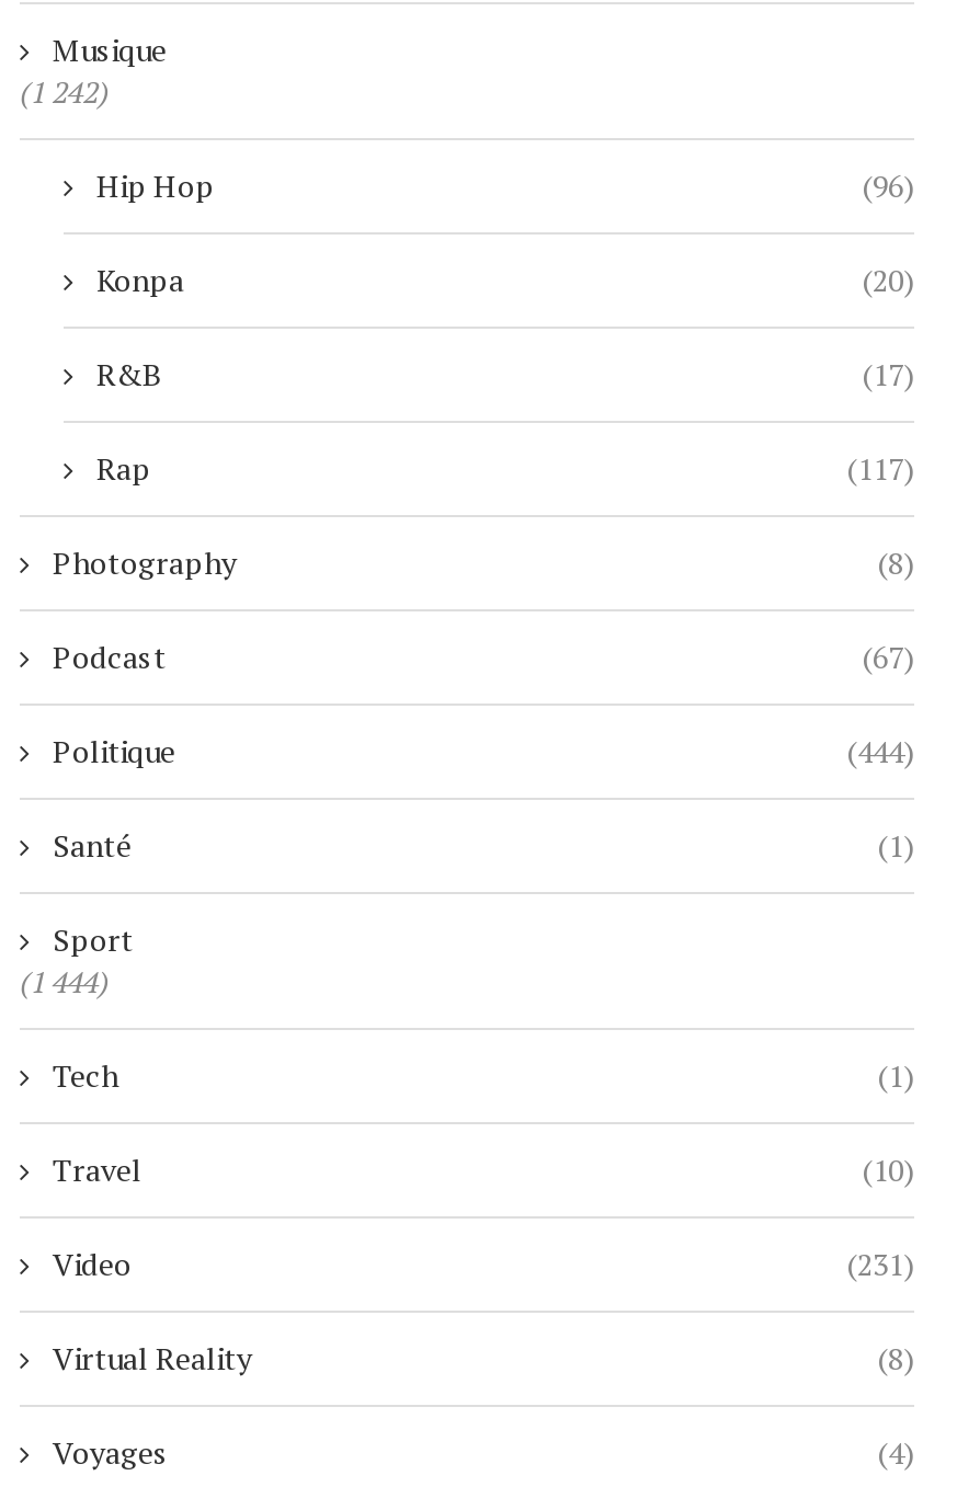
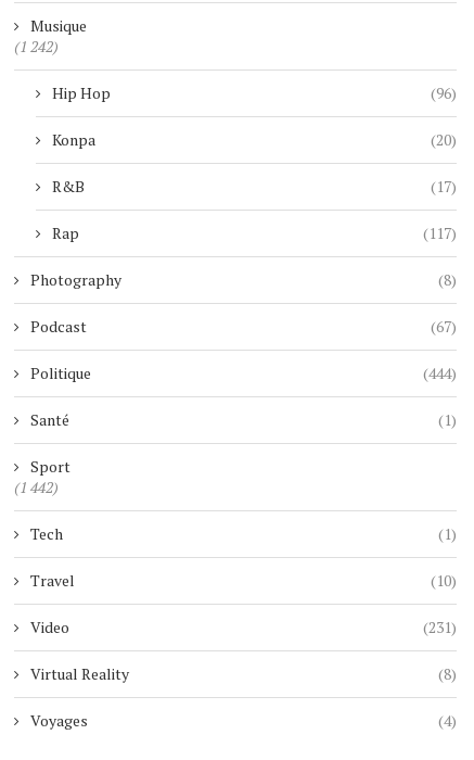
[20,960,110,1002] (1 444) -> [14,477,59,497] (1 442)

